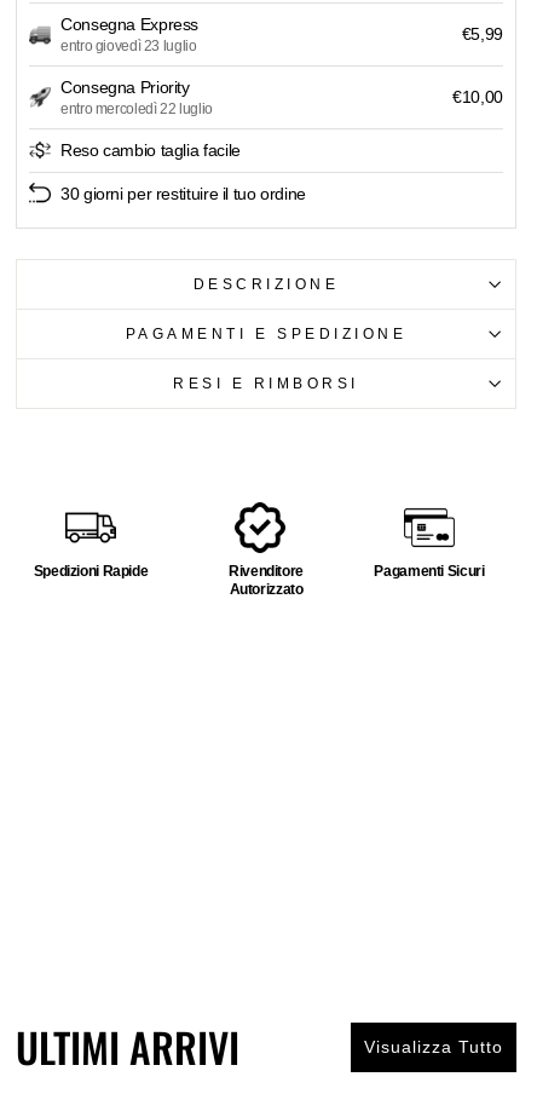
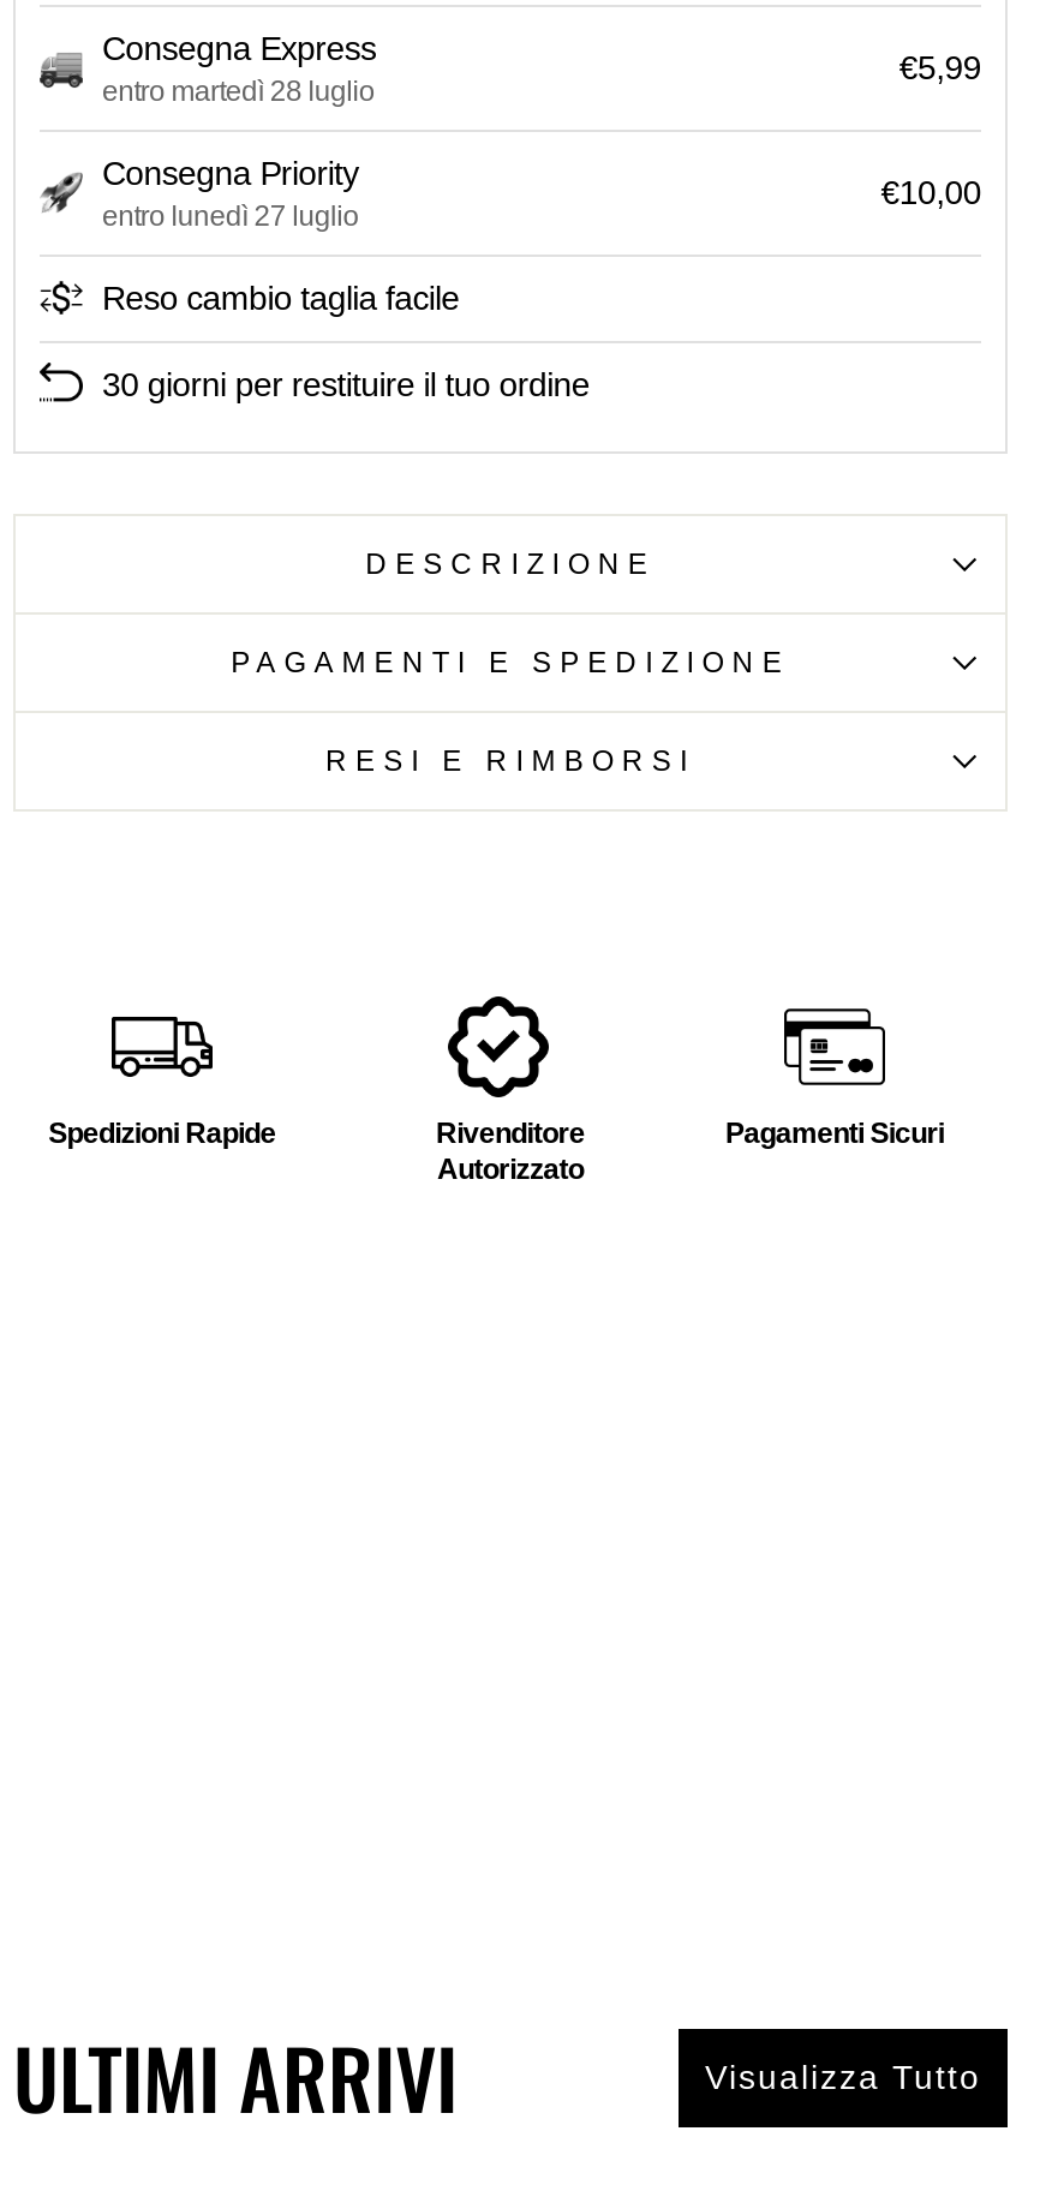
[60,37,197,54] entro giovedì 23 luglio -> [102,74,375,108] entro martedì 28 luglio
[60,100,213,117] entro mercoledì 22 luglio -> [102,199,359,232] entro lunedì 27 luglio

